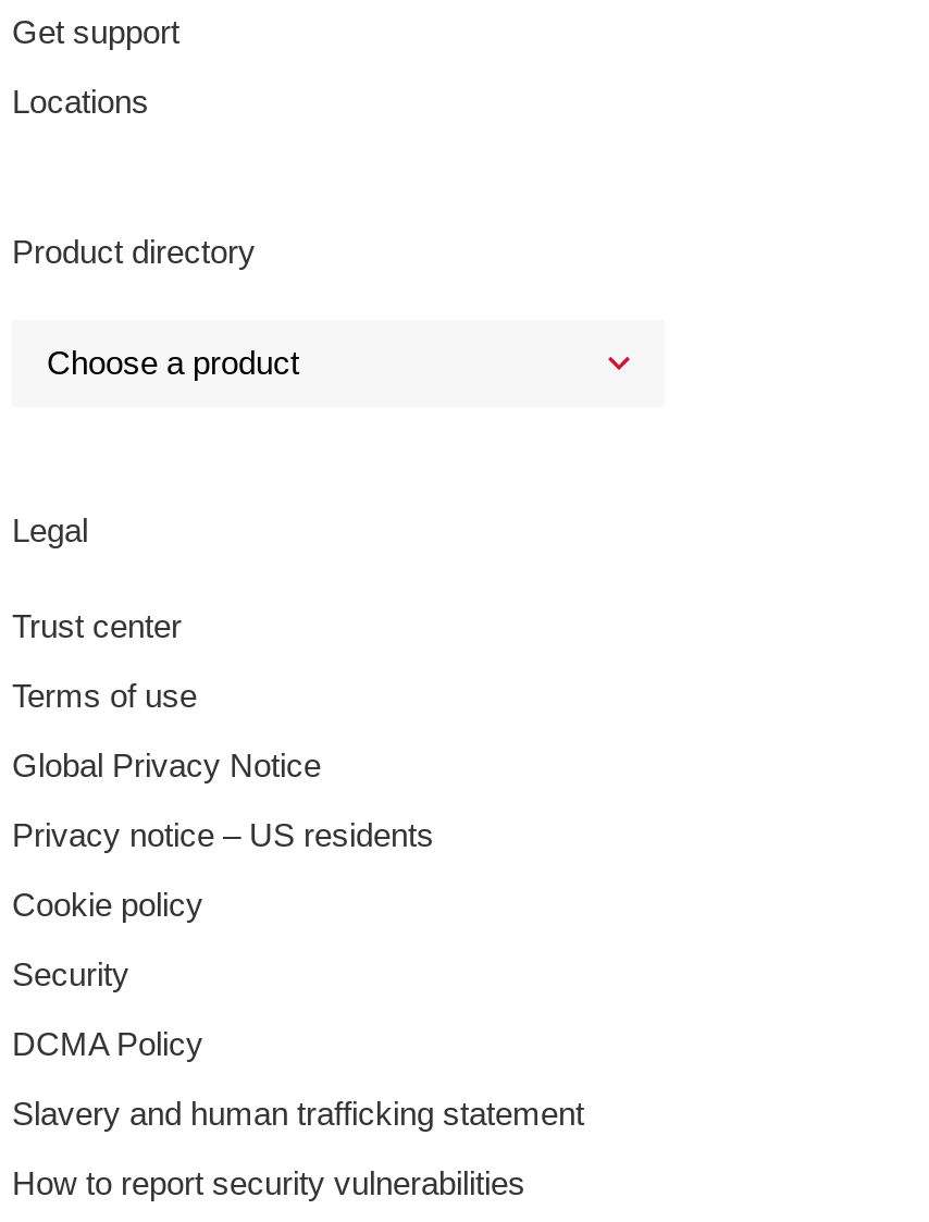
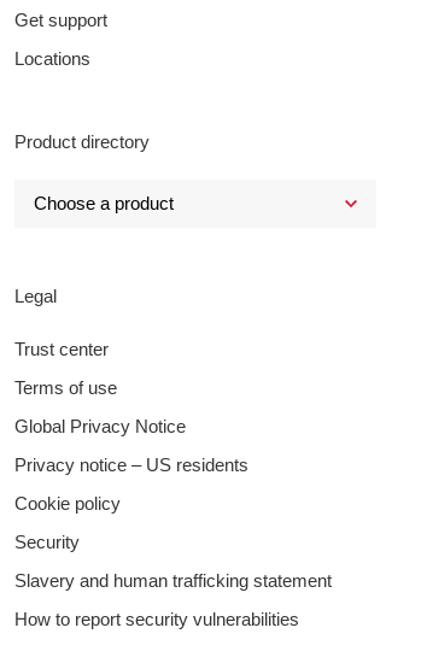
[12,1025,203,1062] DCMA Policy -> none

